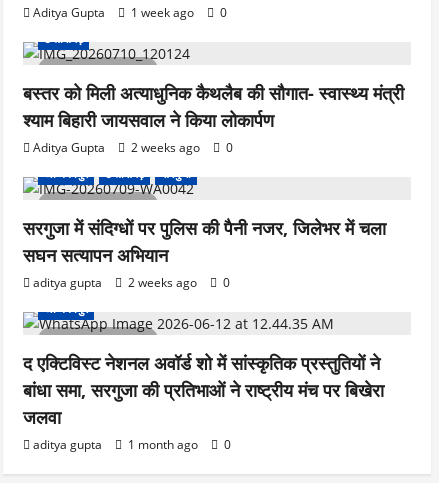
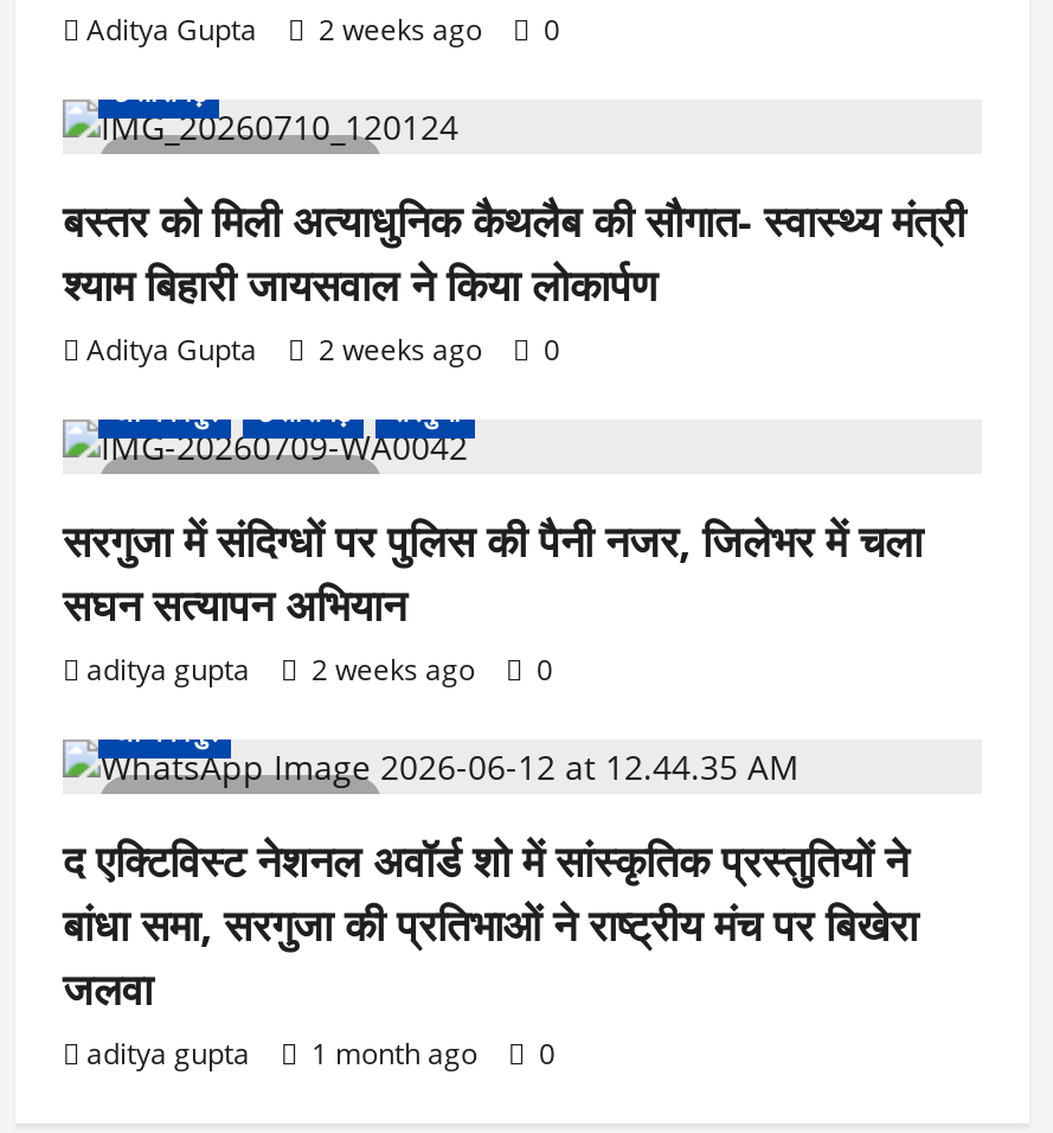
[33,4,227,21] Aditya Gupta 1 week ago 0 -> [86,9,560,49] Aditya Gupta 2 weeks ago 0

